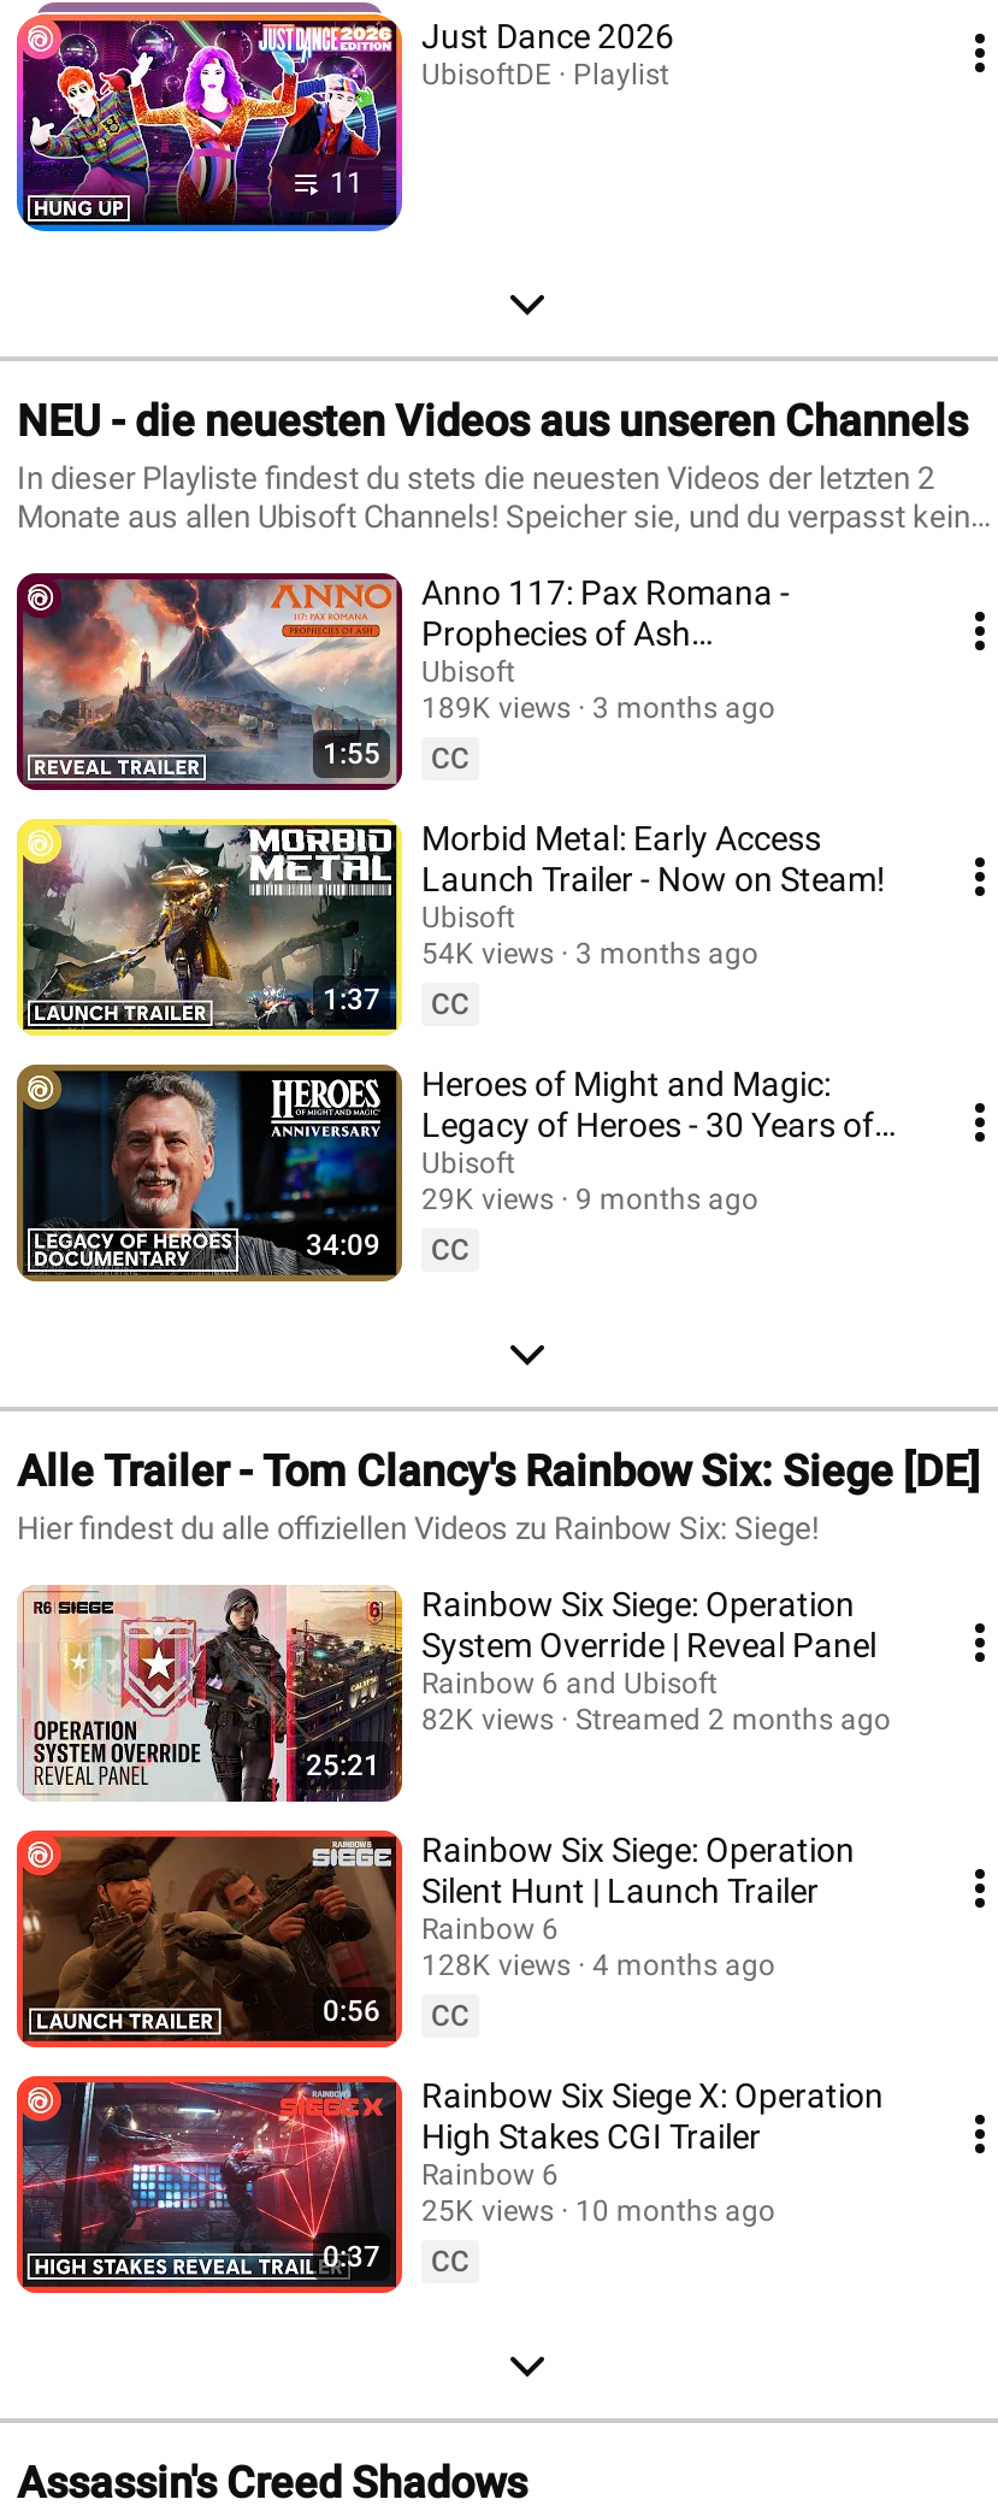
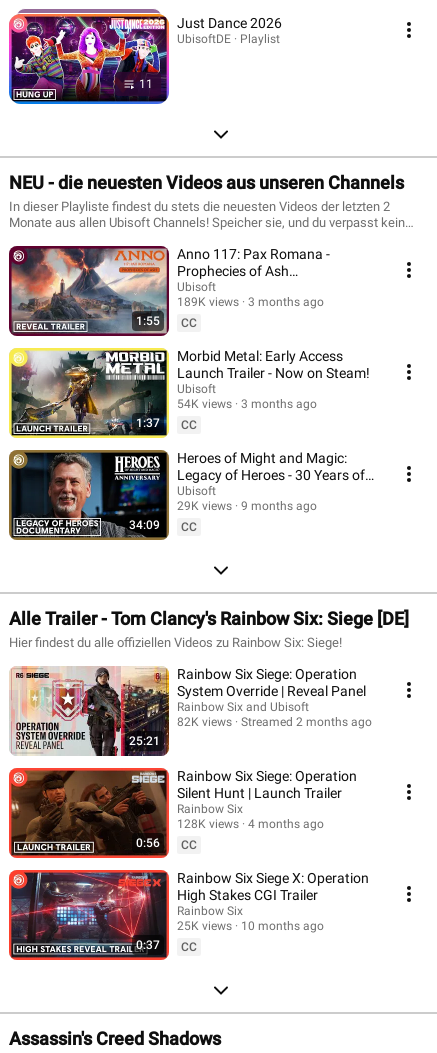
[421,1666,718,1699] Rainbow 6 and Ubisoft -> [177,699,309,713] Rainbow Six and Ubisoft
[421,1911,559,1945] Rainbow 6 -> [177,801,243,815] Rainbow Six
[421,2157,559,2191] Rainbow 6 -> [177,903,243,917] Rainbow Six

